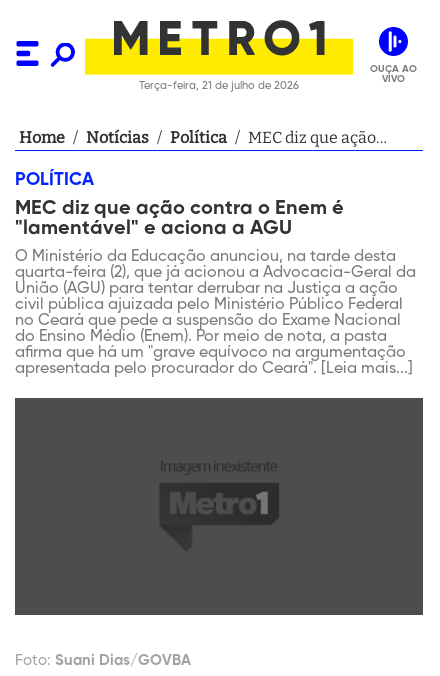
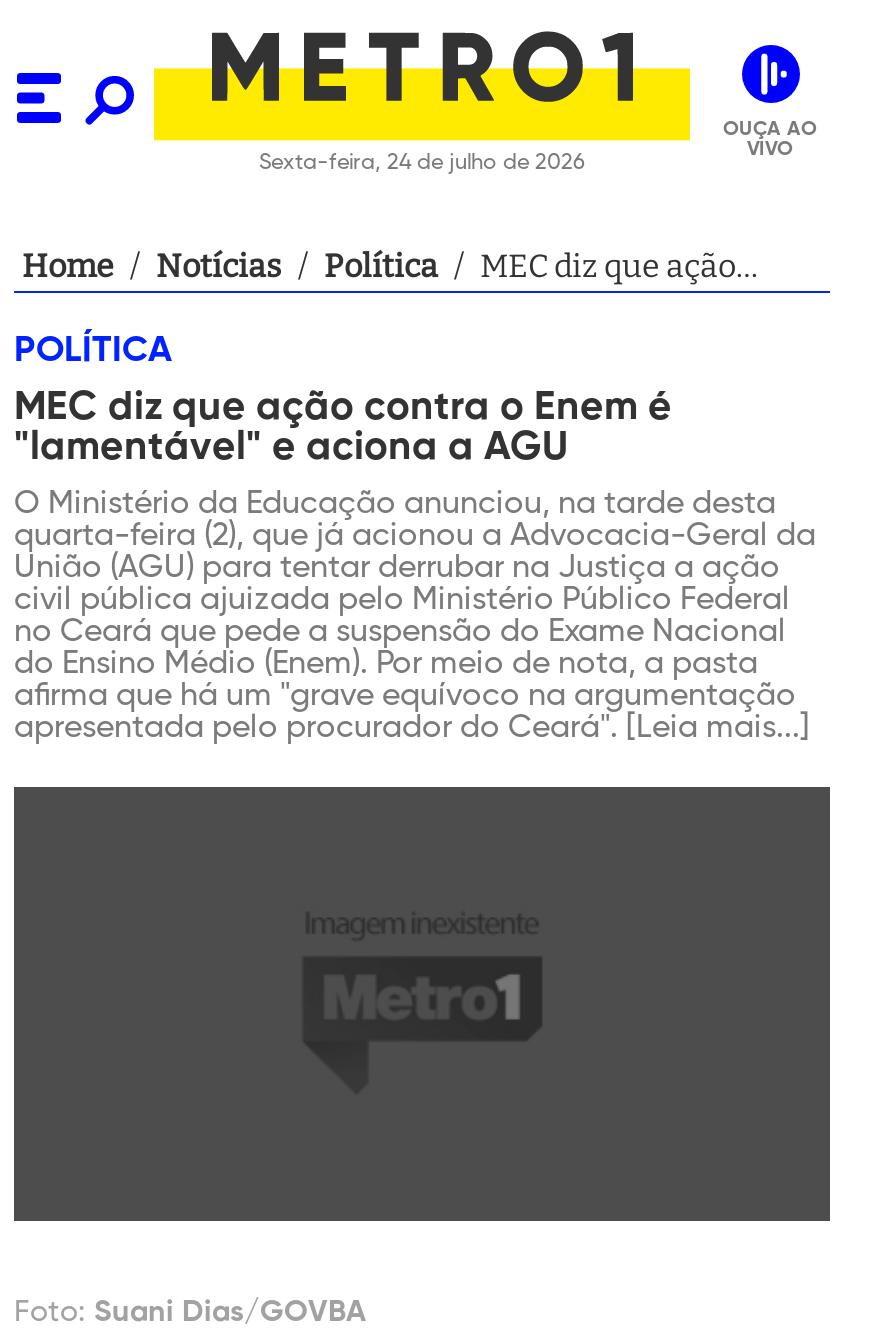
[139,80,299,91] Terça-feira, 21 de julho de 2026 -> [259,151,585,173] Sexta-feira, 24 de julho de 2026

